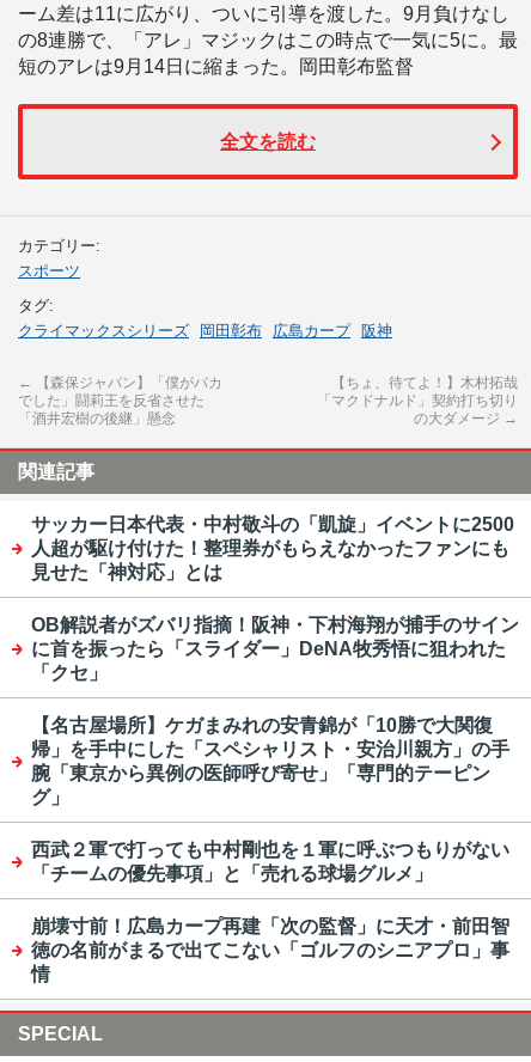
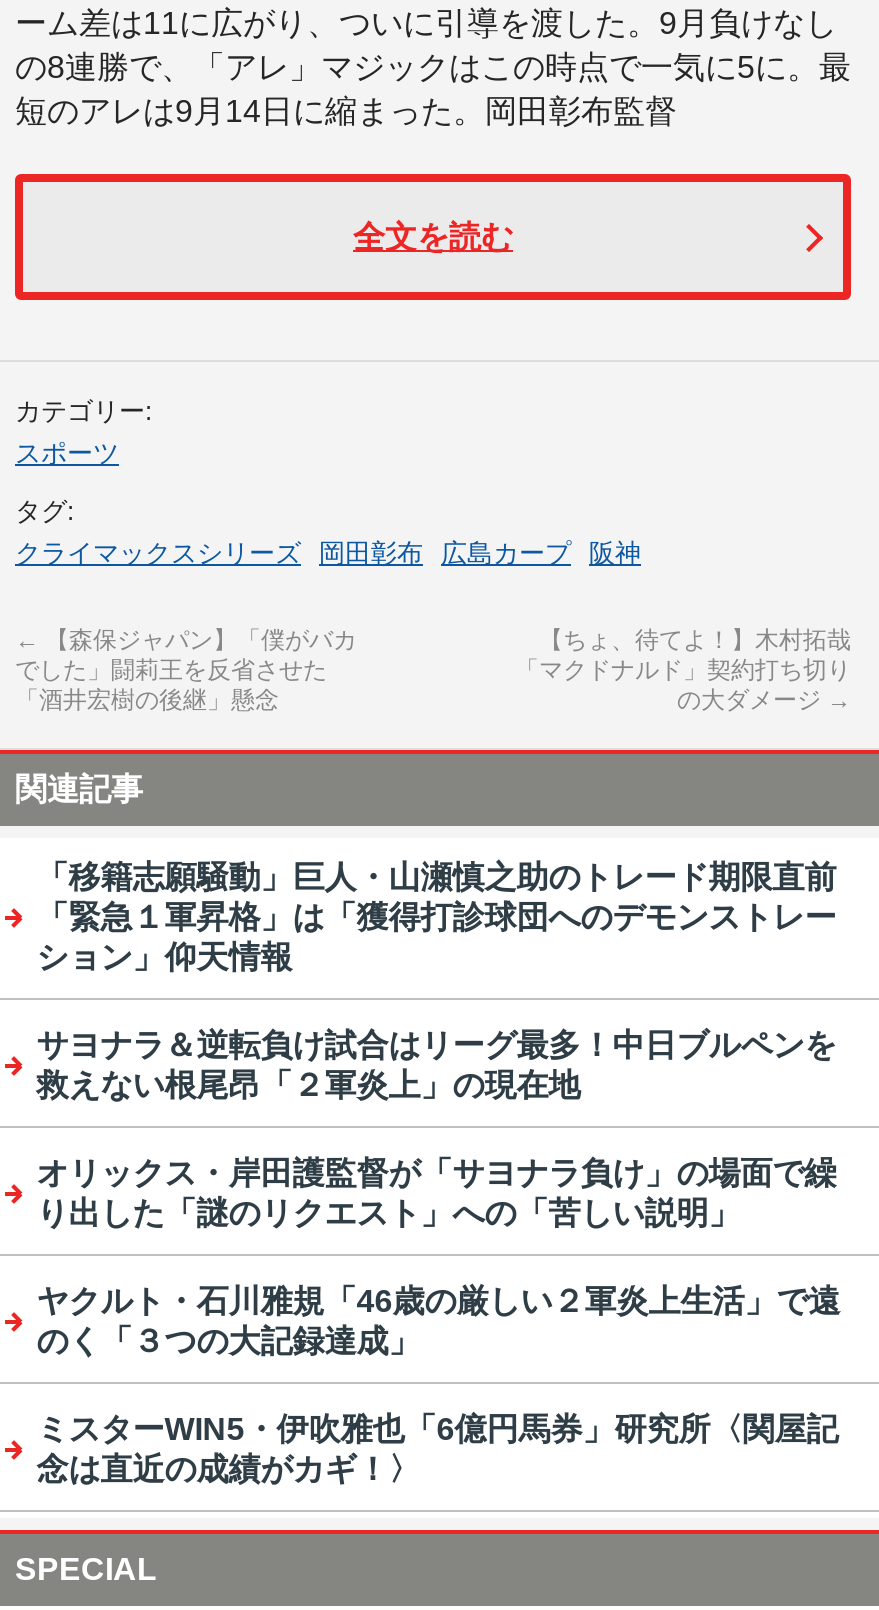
[31,514,514,582] サッカー日本代表・中村敬斗の「凱旋」イベントに2500 | 人超が駆け付けた！整理券がもらえなかったファンにも | 見せた「神対応」とは -> [36,860,836,974] 「移籍志願騒動」巨人・山瀬慎之助のトレード期限直前 | 「緊急１軍昇格」は「獲得打診球団へのデモンストレー | ション」仰天情報
[31,615,519,683] OB解説者がズバリ指摘！阪神・下村海翔が捕手のサイン | に首を振ったら「スライダー」DeNA牧秀悟に狙われた | 「クセ」 -> [36,1028,836,1102] サヨナラ＆逆転負け試合はリーグ最多！中日ブルペンを | 救えない根尾昂「２軍炎上」の現在地
[31,715,509,807] 【名古屋場所】ケガまみれの安青錦が「10勝で大関復 | 帰」を手中にした「スペシャリスト・安治川親方」の手 | 腕「東京から異例の医師呼び寄せ」「専門的テーピン | グ」 -> [36,1156,836,1230] オリックス・岸田護監督が「サヨナラ負け」の場面で繰 | り出した「謎のリクエスト」への「苦しい説明」
[31,840,509,884] 西武２軍で打っても中村剛也を１軍に呼ぶつもりがない | 「チームの優先事項」と「売れる球場グルメ」 -> [36,1284,840,1358] ヤクルト・石川雅規「46歳の厳しい２軍炎上生活」で遠 | のく「３つの大記録達成」
[31,916,509,984] 崩壊寸前！広島カープ再建「次の監督」に天才・前田智 | 徳の名前がまるで出てこない「ゴルフのシニアプロ」事 | 情 -> [36,1412,838,1486] ミスターWIN5・伊吹雅也「6億円馬券」研究所〈関屋記 | 念は直近の成績がカギ！〉

